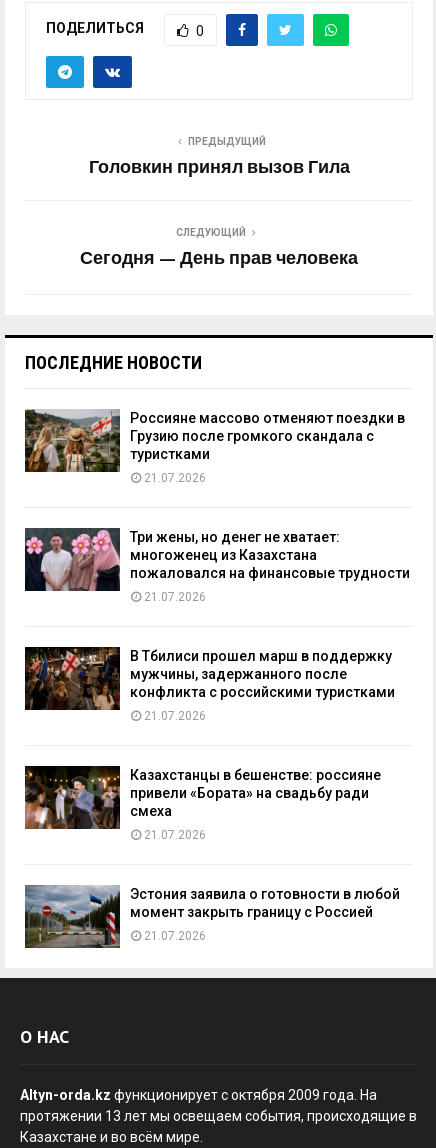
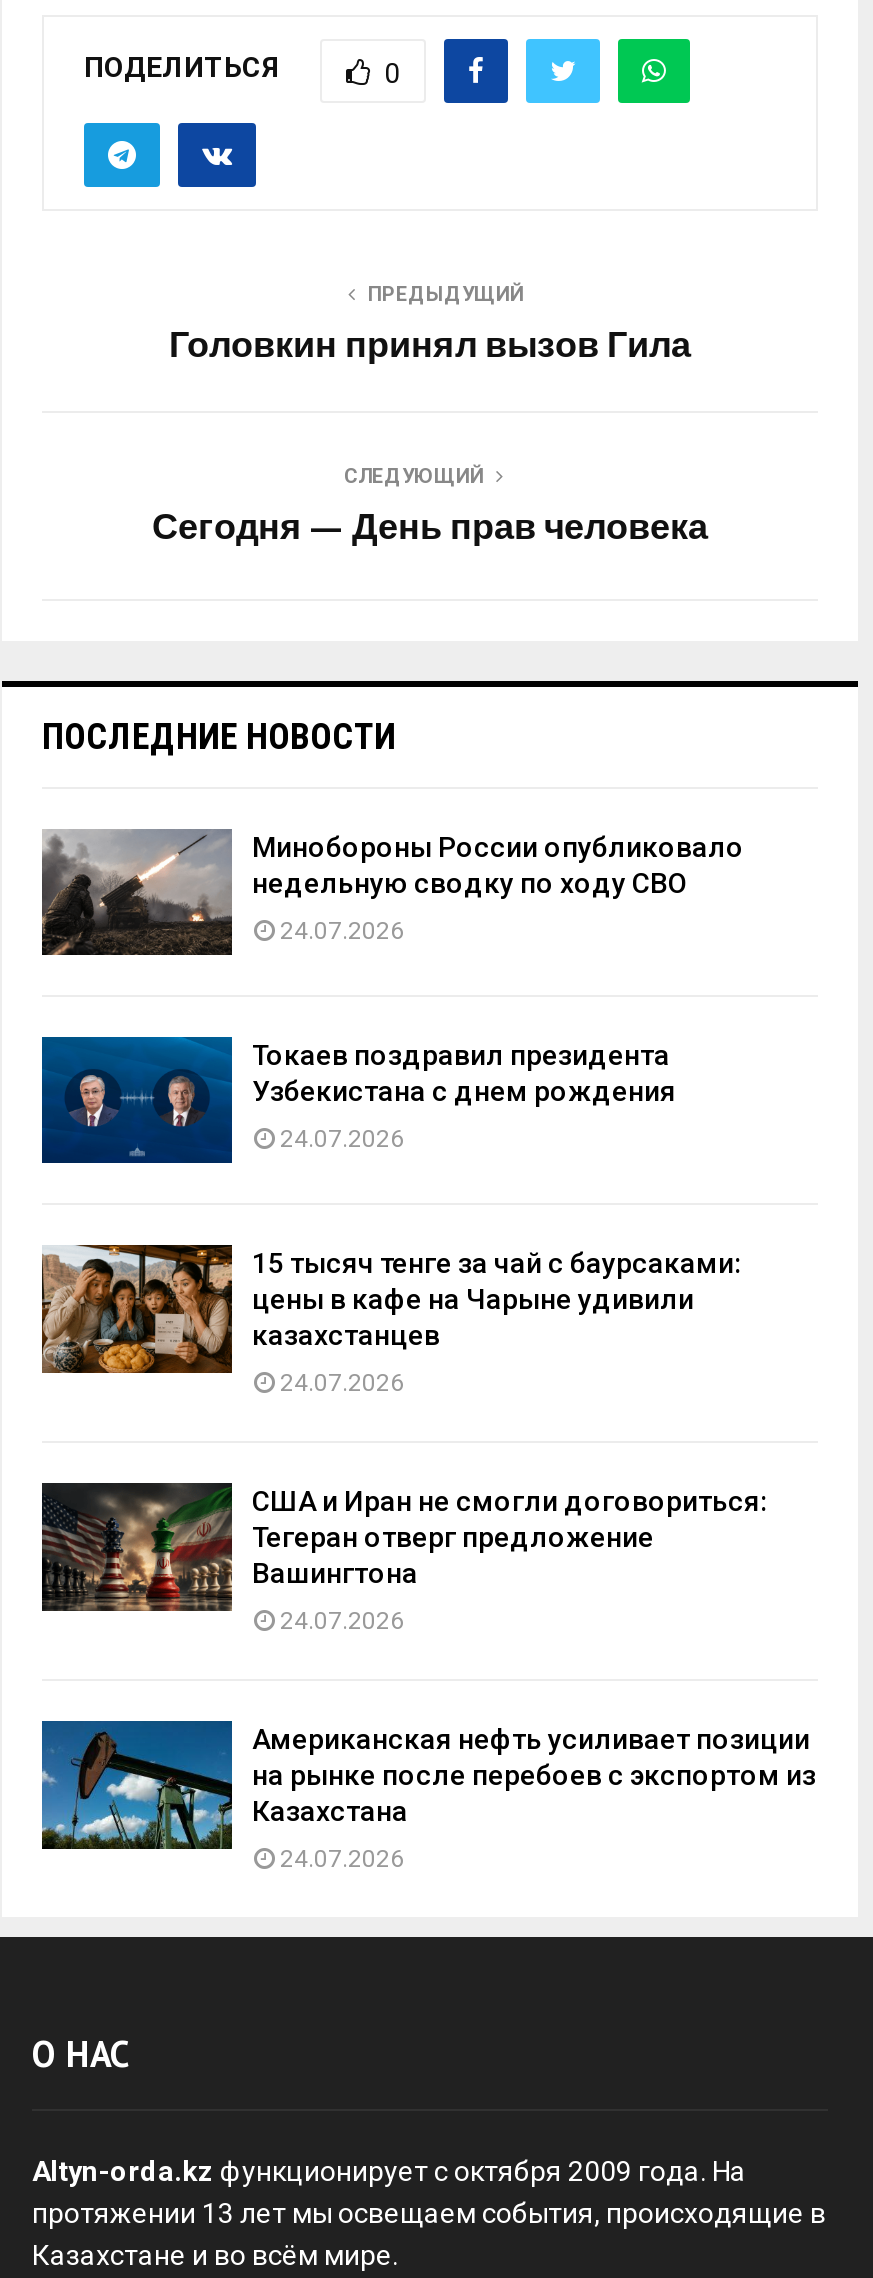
[25,409,405,473] [image] | Россияне массово отменяют поездки в | Грузию после громкого скандала с | туристками -> [42,830,744,957] [image] | Минобороны России опубликовало | недельную сводку по ходу СВО
[144,471,206,485] 21.07.2026 -> [280,916,404,944] 24.07.2026
[25,527,410,592] [image] | Три жены, но денег не хватает: | многоженец из Казахстана | пожаловался на финансовые трудности -> [42,1035,676,1165] [image] | Токаев поздравил президента | Узбекистана с днем рождения
[144,590,206,604] 21.07.2026 -> [280,1125,404,1153] 24.07.2026
[24,632,395,711] [image] | В Тбилиси прошел марш в поддержку | мужчины, задержанного после | конфликта с российскими туристками -> [40,1243,742,1401] [image] | 15 тысяч тенге за чай с баурсаками: | цены в кафе на Чарыне удивили | казахстанцев
[144,709,206,723] 21.07.2026 -> [280,1370,404,1398] 24.07.2026
[24,751,381,830] [image] | Казахстанцы в бешенстве: россияне | привели «Бората» на свадьбу ради | смеха -> [40,1481,768,1639] [image] | США и Иран не смогли договориться: | Тегеран отверг предложение | Вашингтона
[144,828,206,842] 21.07.2026 -> [280,1608,404,1636] 24.07.2026
[24,870,400,949] [image] | Эстония заявила о готовности в любой | момент закрыть границу с Россией -> [40,1719,816,1877] [image] | Американская нефть усиливает позиции | на рынке после перебоев с экспортом из | Казахстана
[144,929,206,943] 21.07.2026 -> [280,1846,404,1874] 24.07.2026

